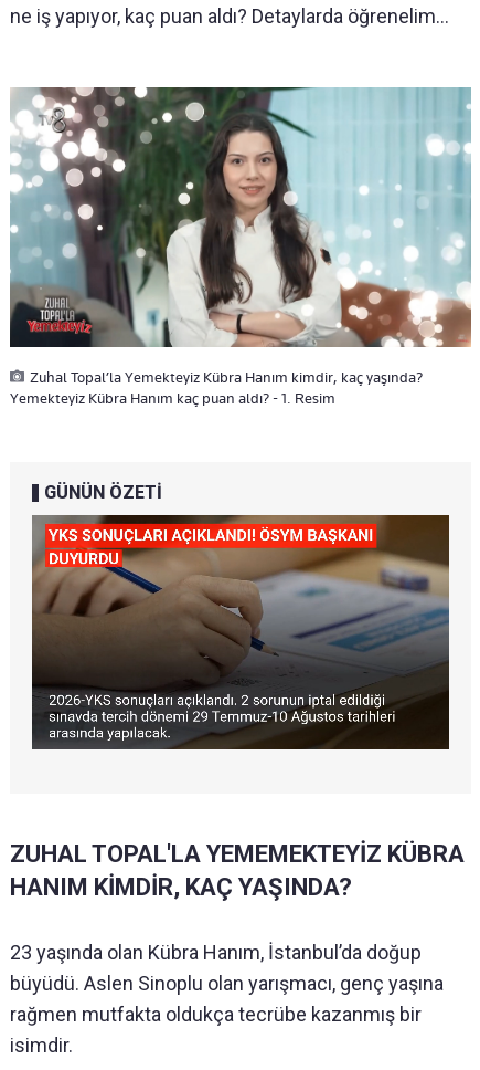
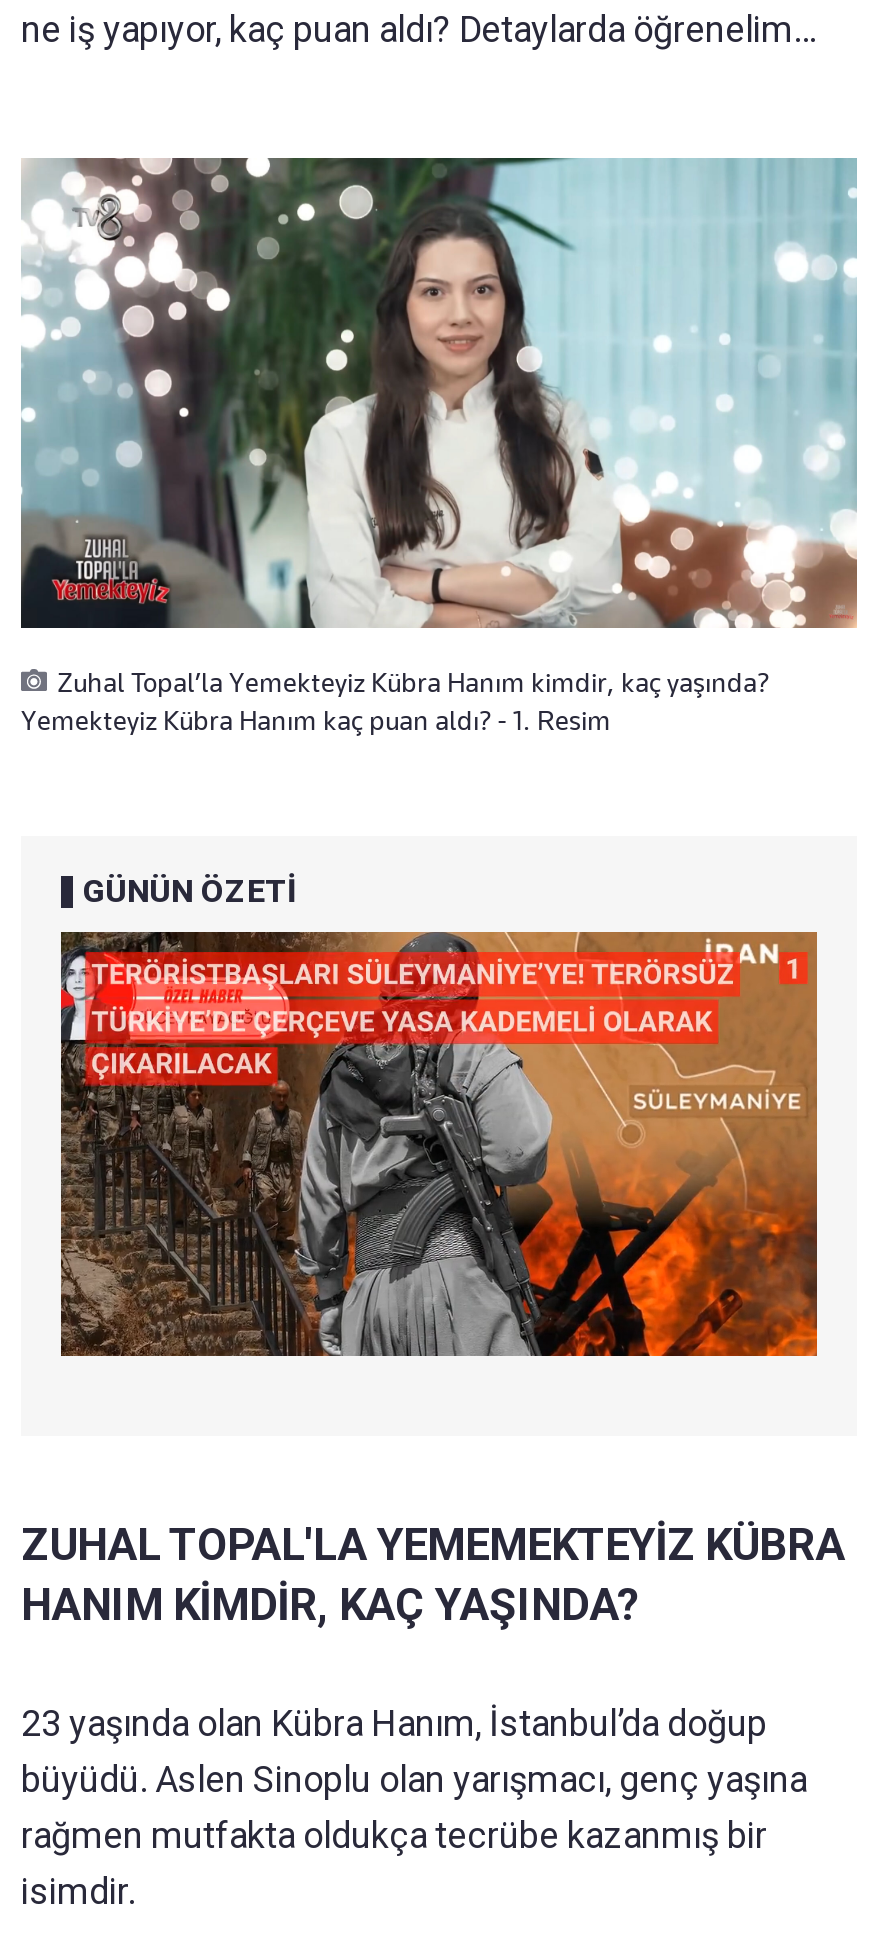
[31,514,450,751] [image] -> [59,930,819,1358] [image]

